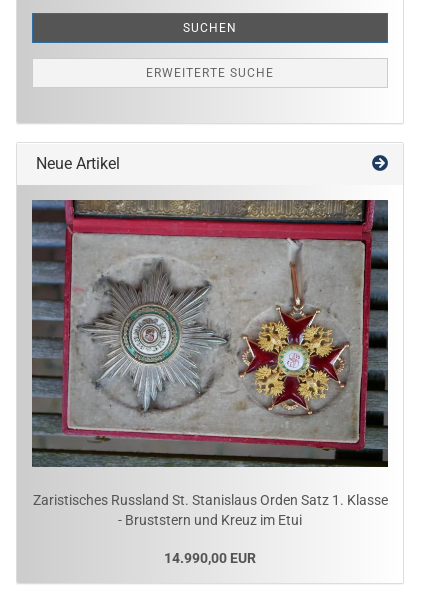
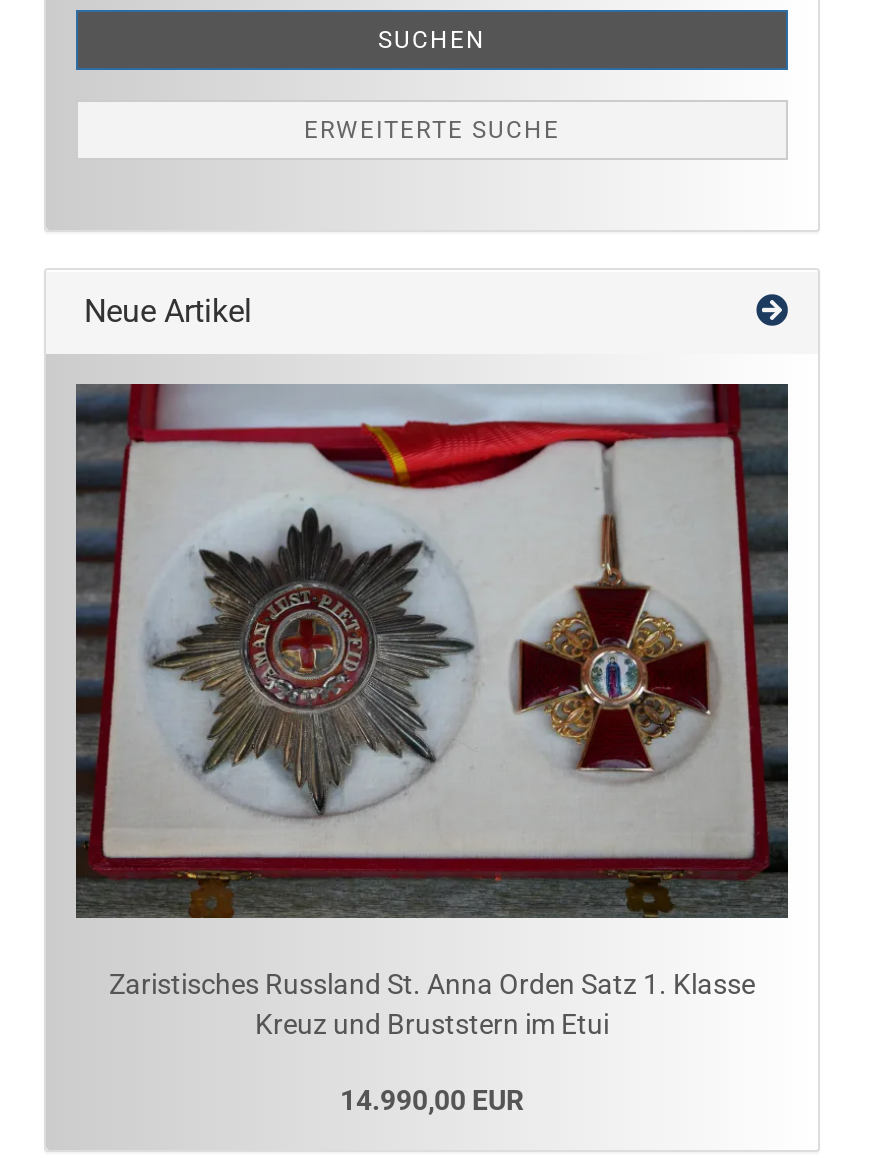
[32,200,389,528] [image] | Zaristisches Russland St. Stanislaus Orden Satz 1. Klasse | - Bruststern und Kreuz im Etui -> [76,382,790,1040] [image] | Zaristisches Russland St. Anna Orden Satz 1. Klasse | Kreuz und Bruststern im Etui

